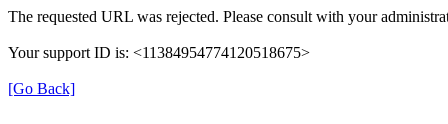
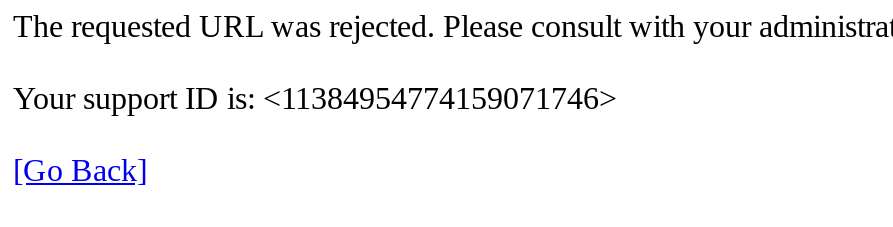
[8,44,310,61] Your support ID is: <11384954774120518675> -> [13,81,617,115] Your support ID is: <11384954774159071746>

